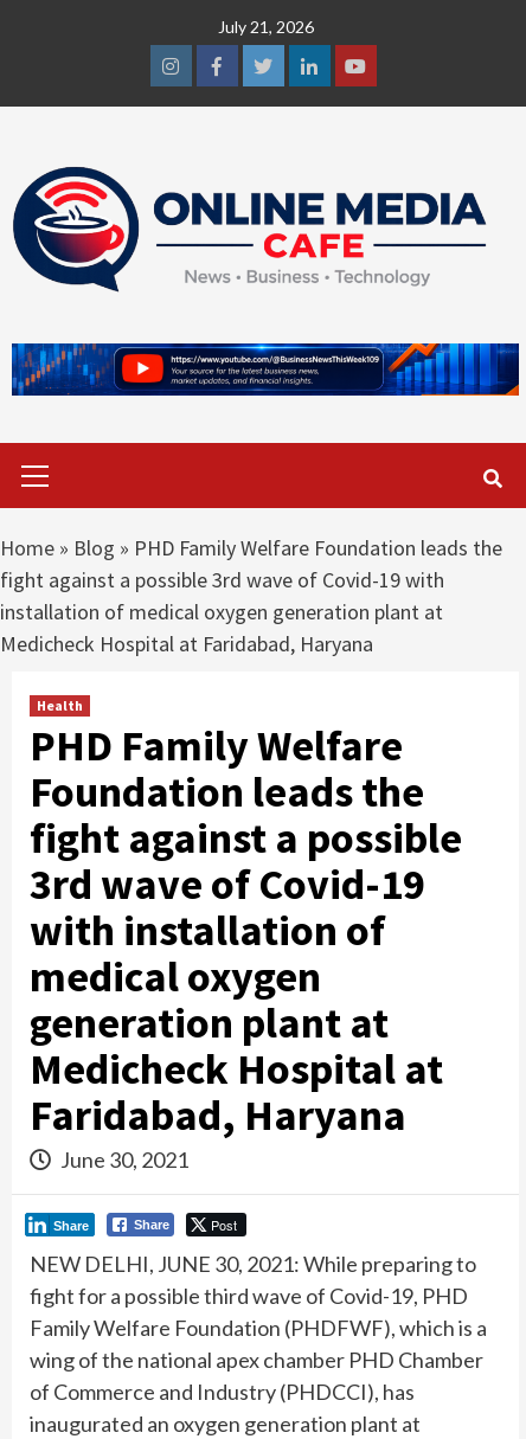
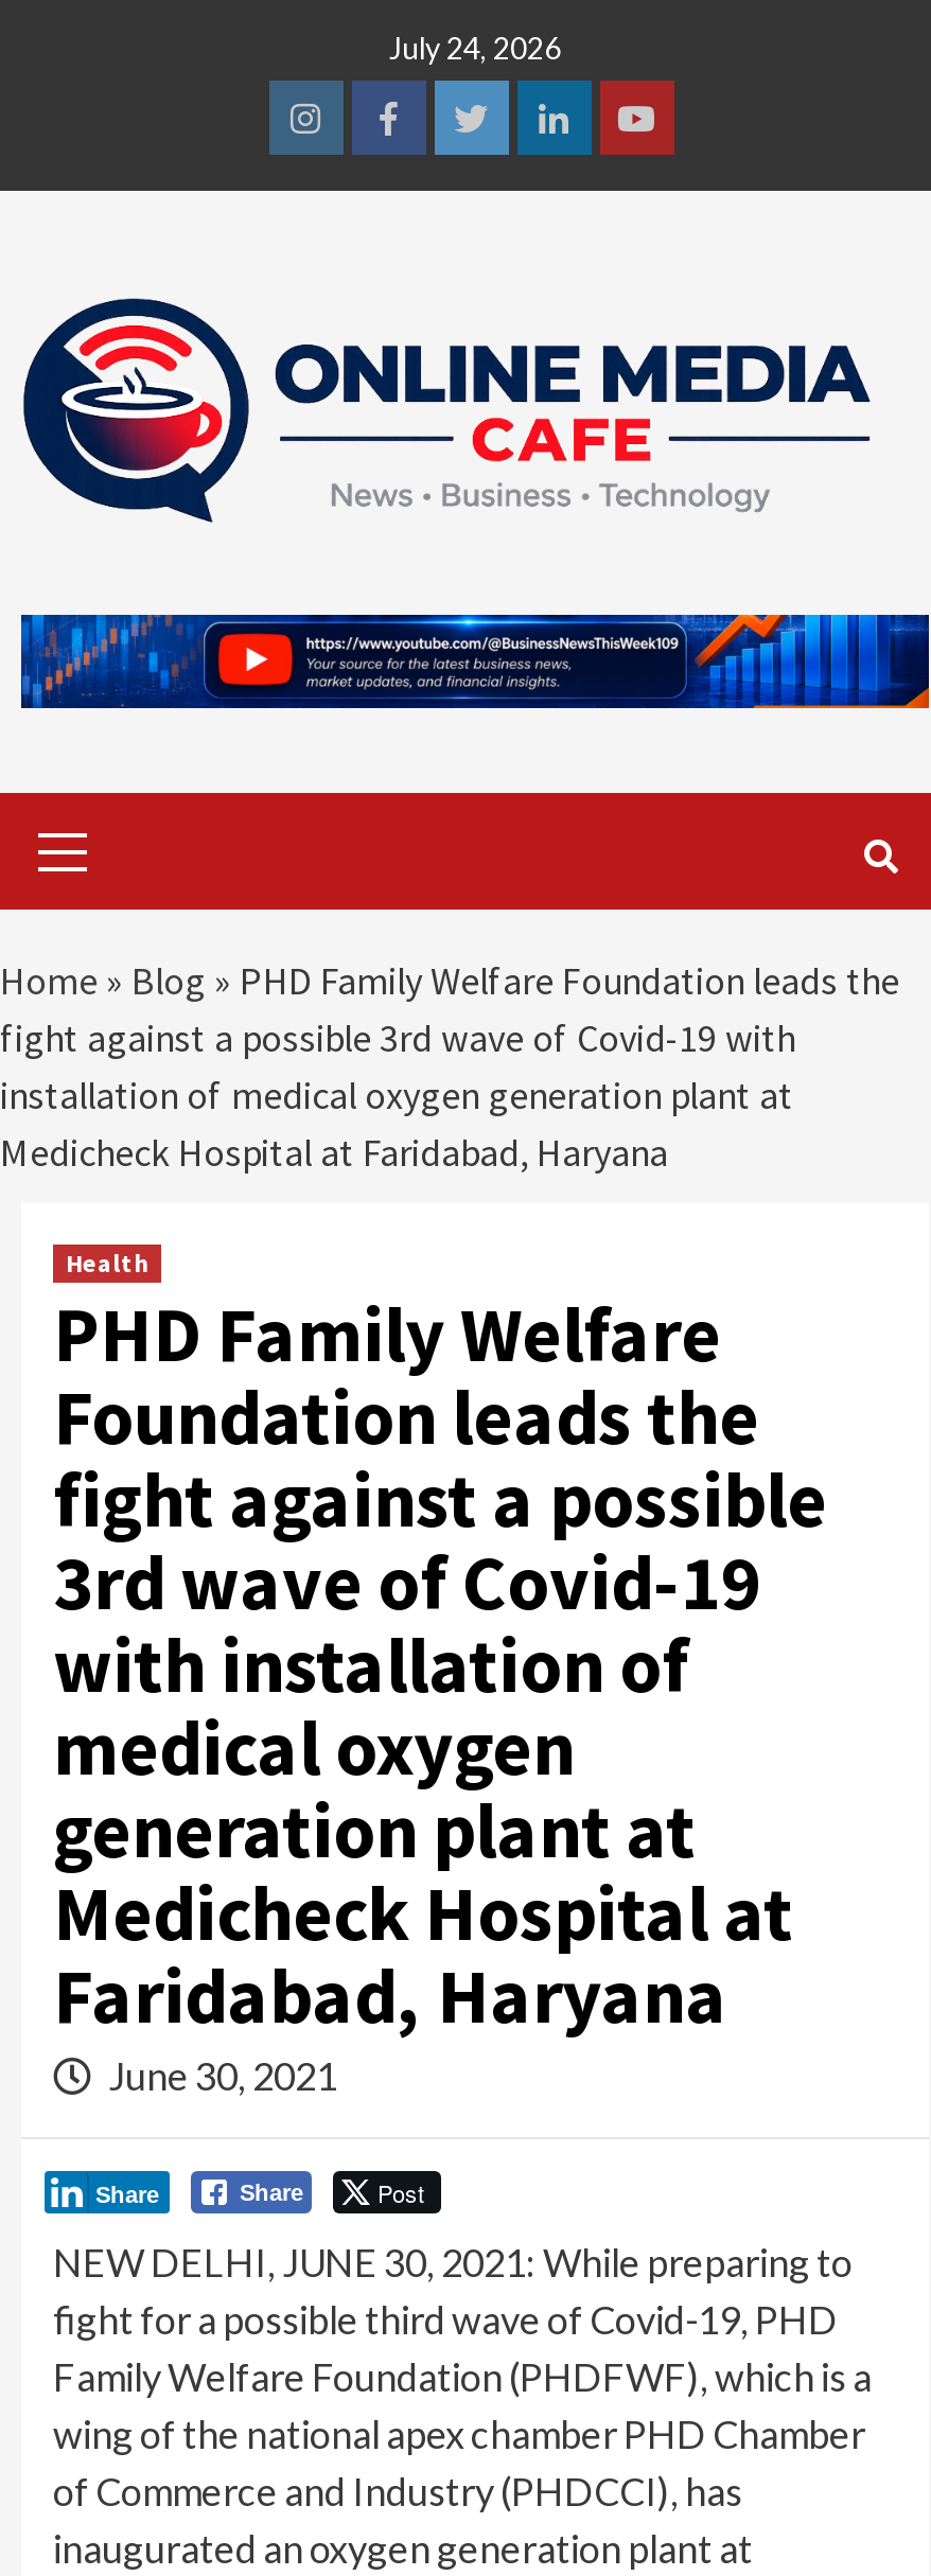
[217,17,313,37] July 21, 2026 -> [389,30,561,66] July 24, 2026

